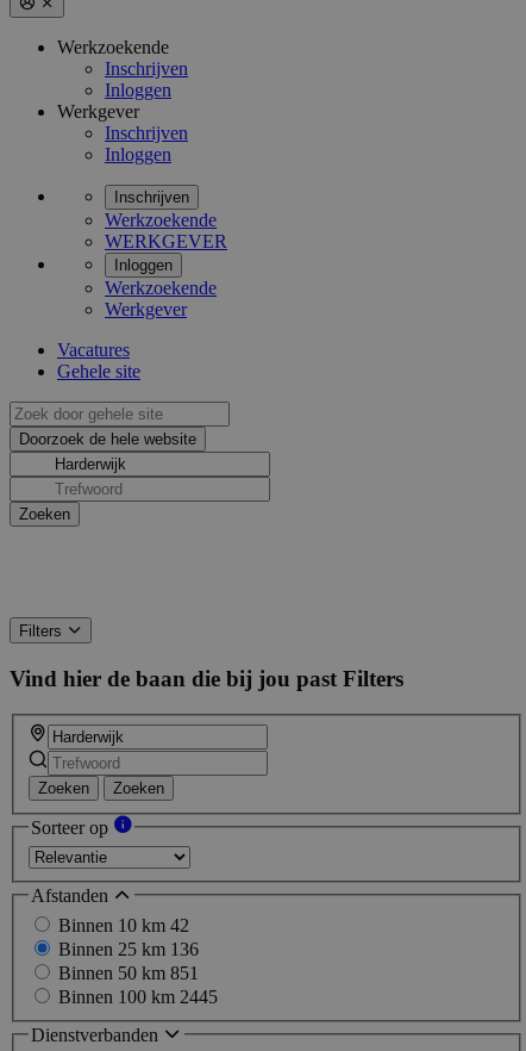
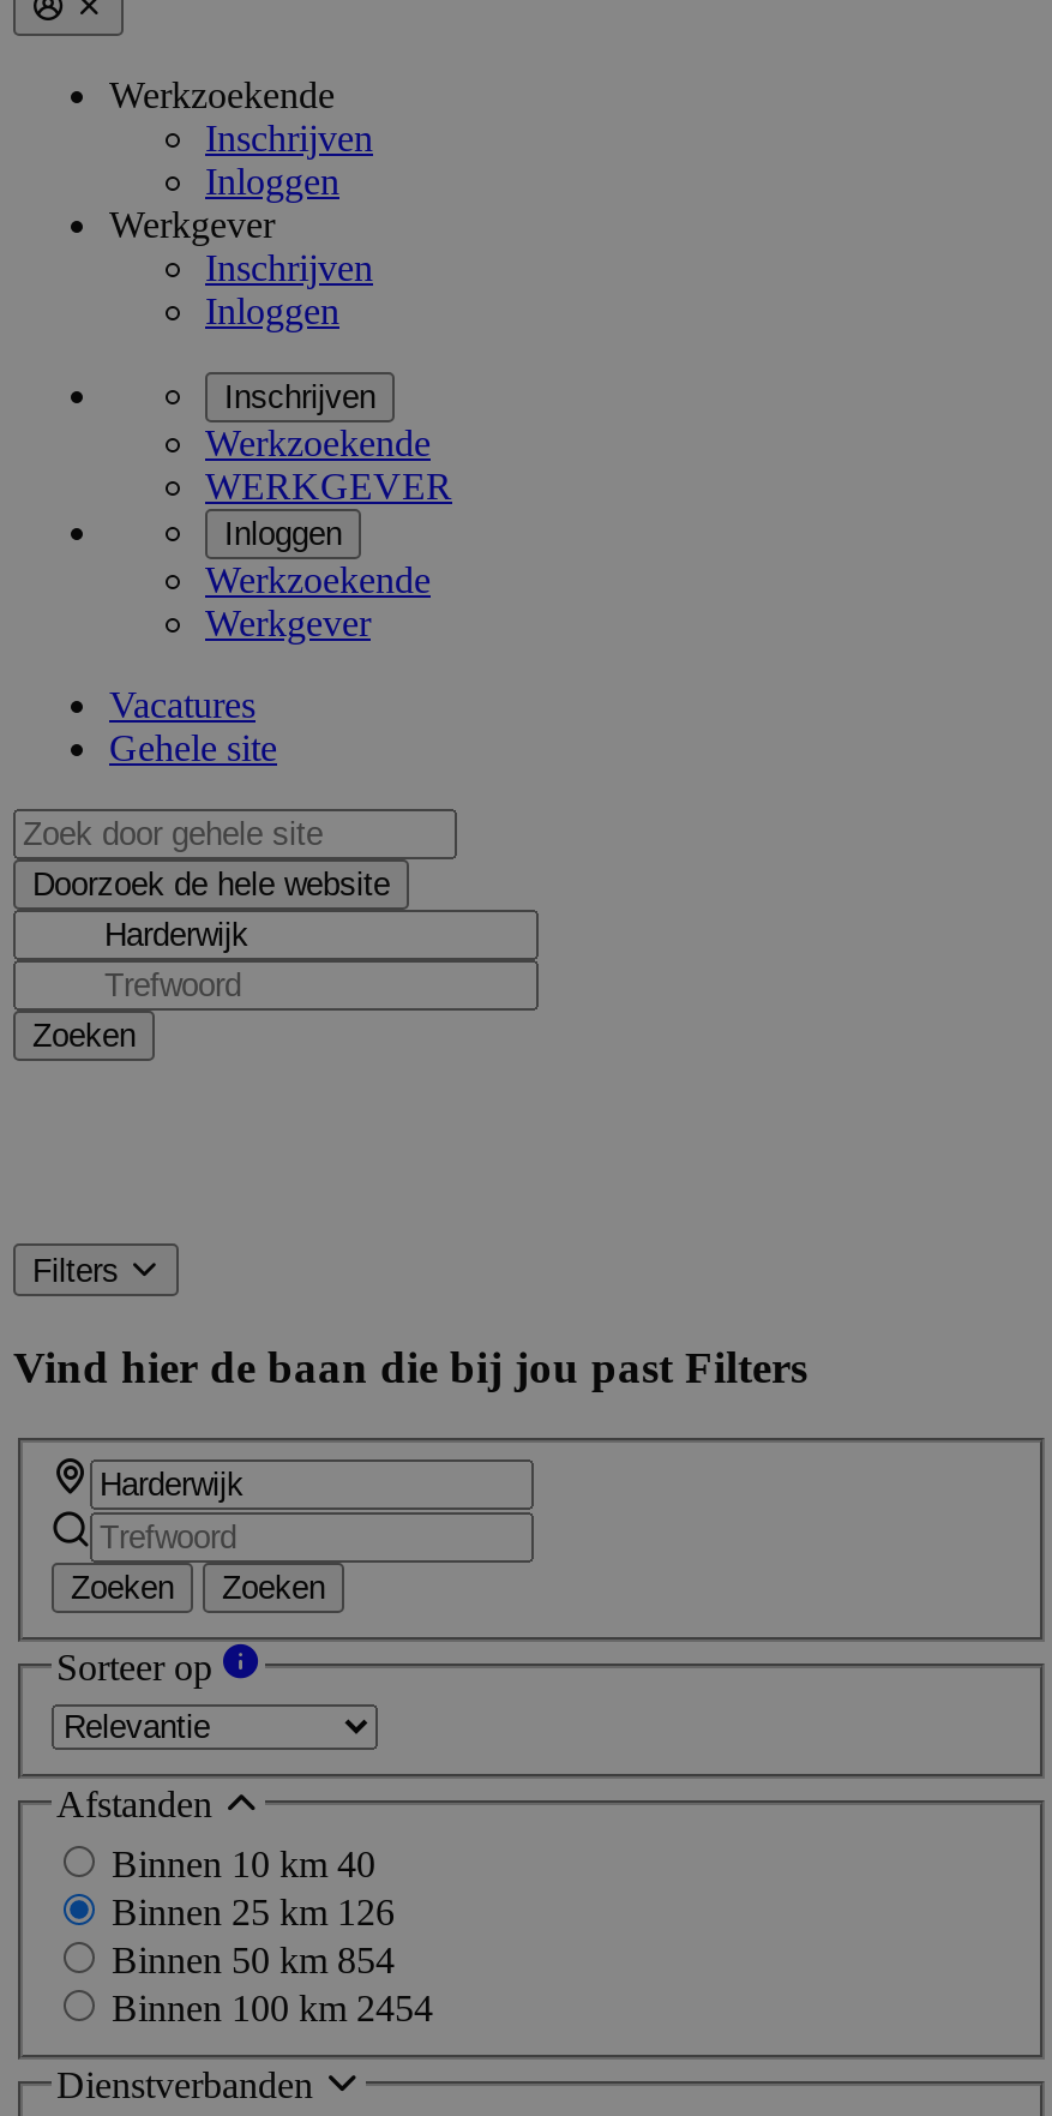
[58,915,189,936] Binnen 10 km 42 -> [112,1844,375,1885] Binnen 10 km 40
[58,939,199,959] Binnen 25 km 136 -> [112,1892,395,1933] Binnen 25 km 126
[58,963,199,983] Binnen 50 km 851 -> [112,1940,395,1981] Binnen 50 km 854
[58,987,218,1007] Binnen 100 km 2445 -> [112,1988,433,2029] Binnen 100 km 2454

